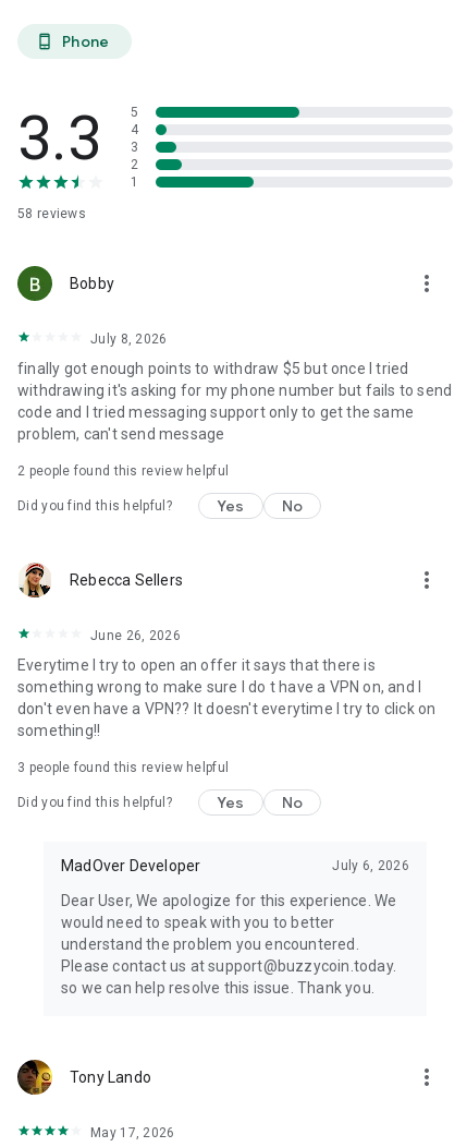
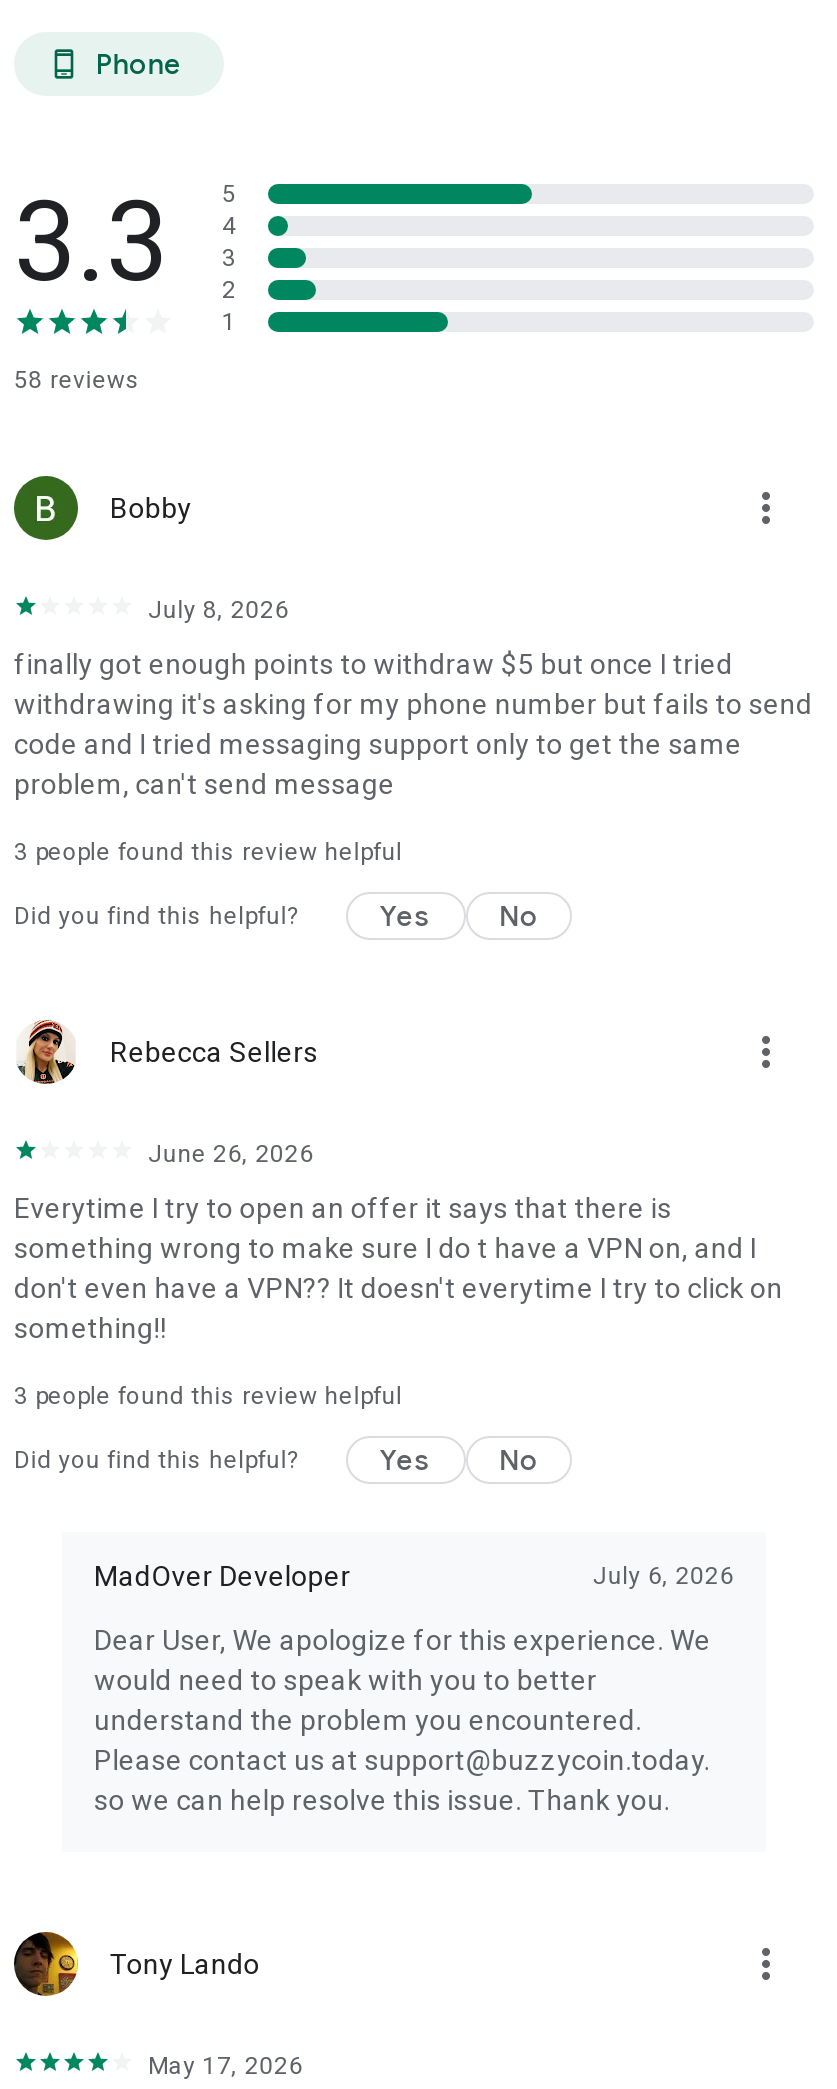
[17,463,229,479] 2 people found this review helpful -> [14,838,402,866] 3 people found this review helpful

